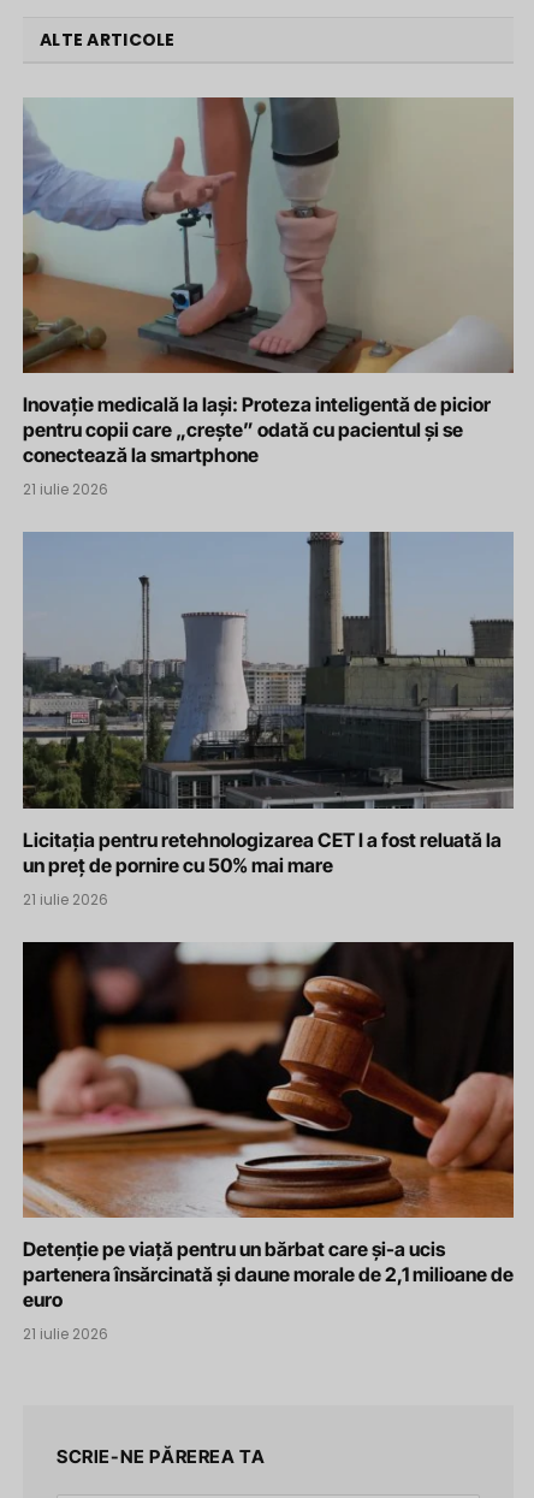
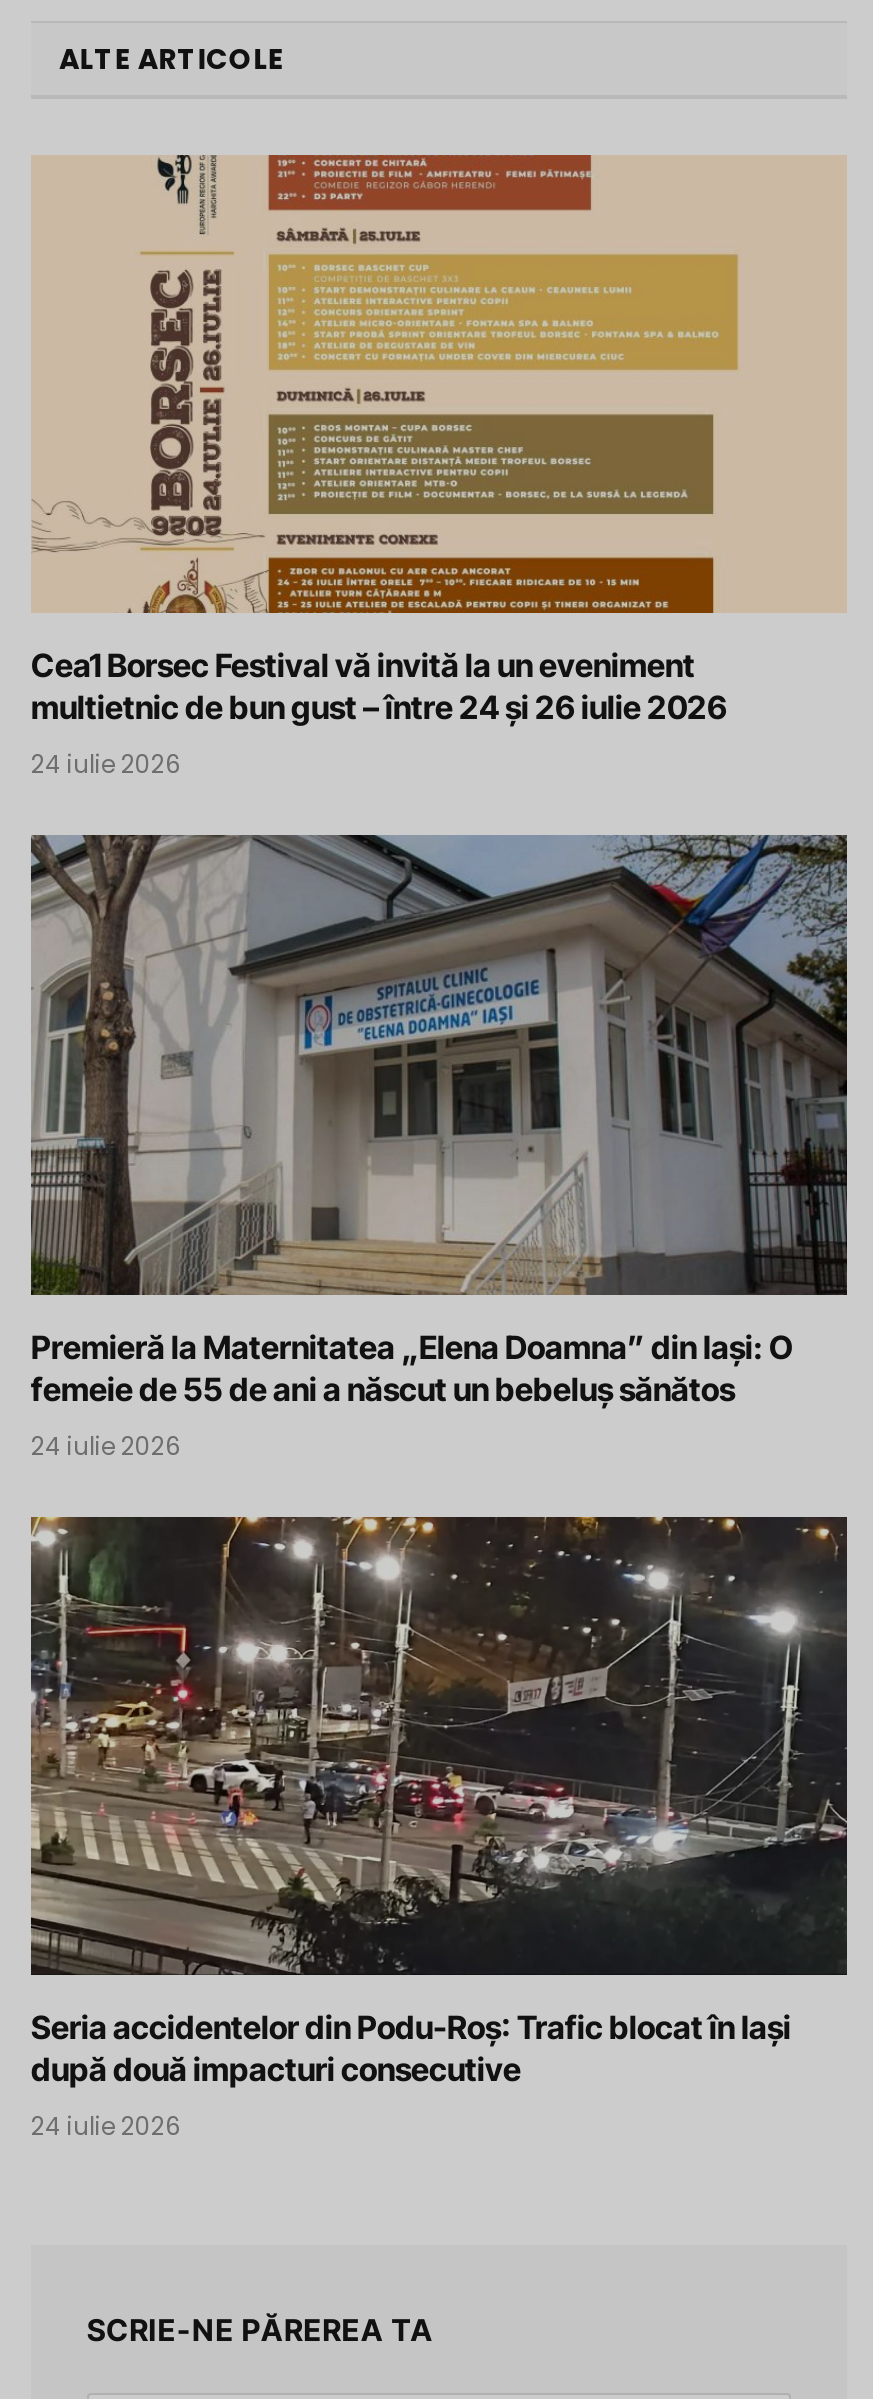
[22,96,515,467] [image] | Inovație medicală la Iași: Proteza inteligentă de picior | pentru copii care „crește” odată cu pacientul și se | conectează la smartphone -> [31,153,847,728] [image] | Cea1 Borsec Festival vă invită la un eveniment | multietnic de bun gust – între 24 și 26 iulie 2026
[23,479,108,500] 21 iulie 2026 -> [31,748,181,782] 24 iulie 2026
[23,531,514,877] [image] | Licitația pentru retehnologizarea CET I a fost reluată la | un preț de pornire cu 50% mai mare -> [29,833,849,1409] [image] | Premieră la Maternitatea „Elena Doamna” din Iași: O | femeie de 55 de ani a născut un bebeluș sănătos
[23,889,108,910] 21 iulie 2026 -> [31,1429,181,1463] 24 iulie 2026
[22,941,515,1312] [image] | Detenție pe viață pentru un bărbat care și-a ucis | partenera însărcinată și daune morale de 2,1 milioane de | euro -> [29,1515,849,2090] [image] | Seria accidentelor din Podu-Roș: Trafic blocat în Iași | după două impacturi consecutive
[23,1324,108,1344] 21 iulie 2026 -> [31,2110,181,2144] 24 iulie 2026

